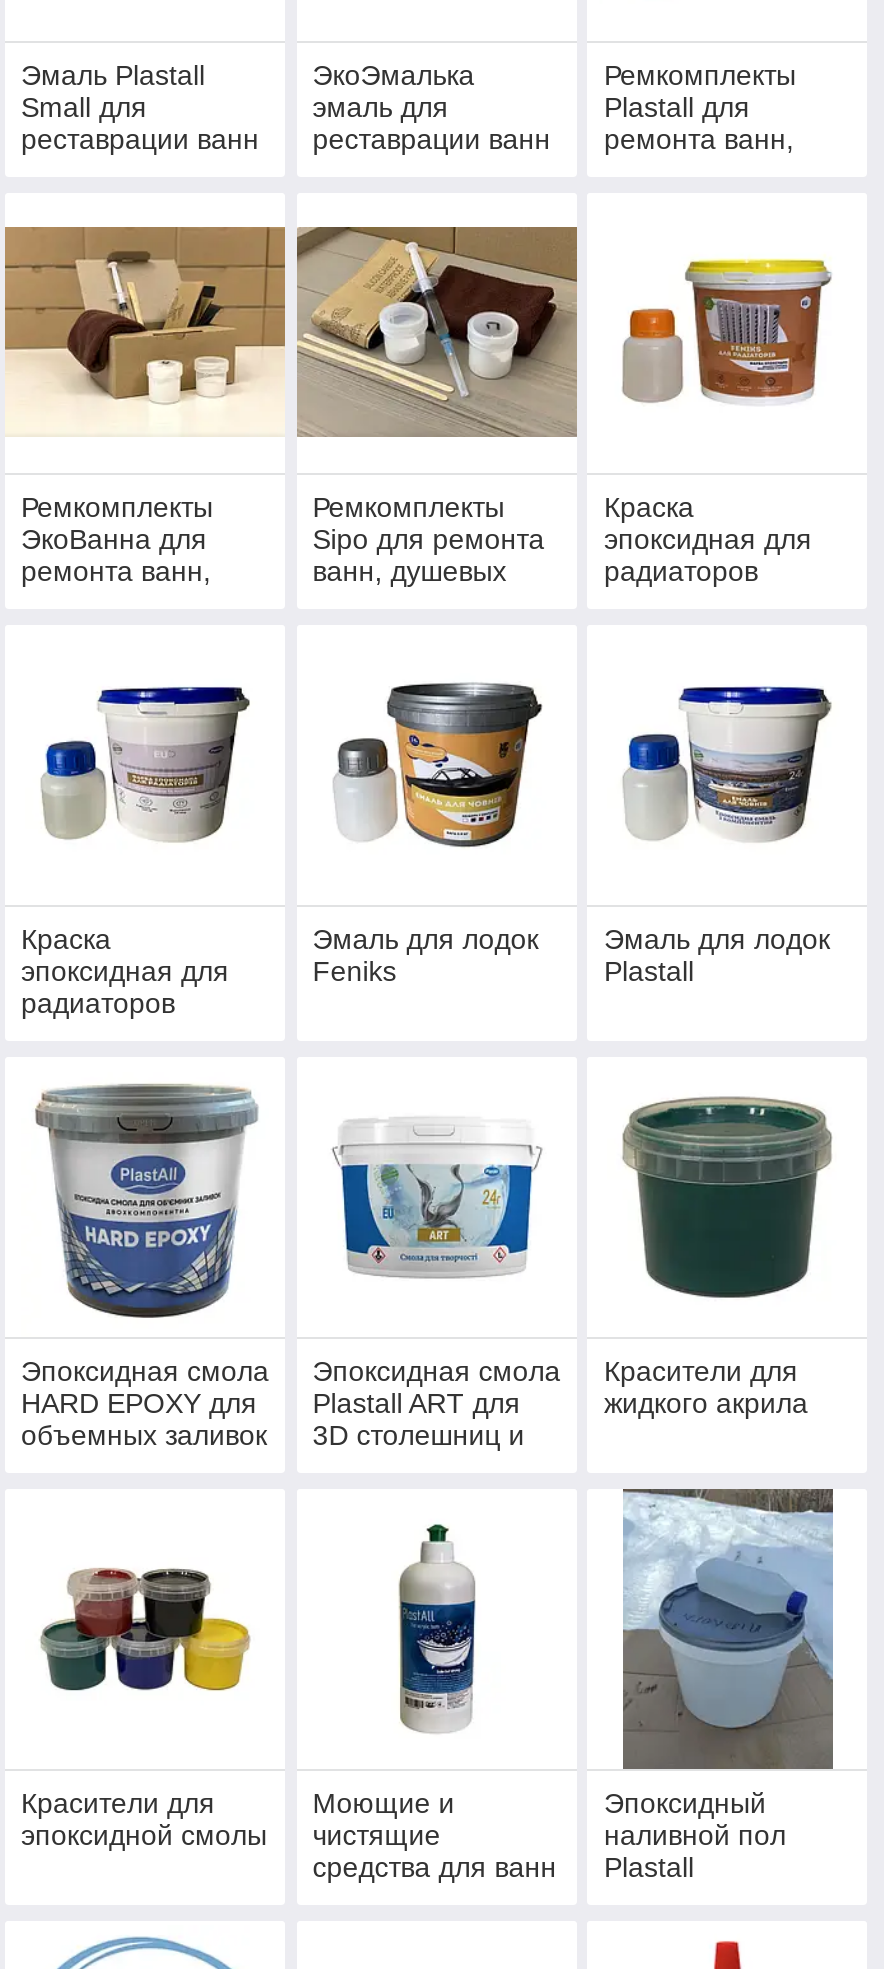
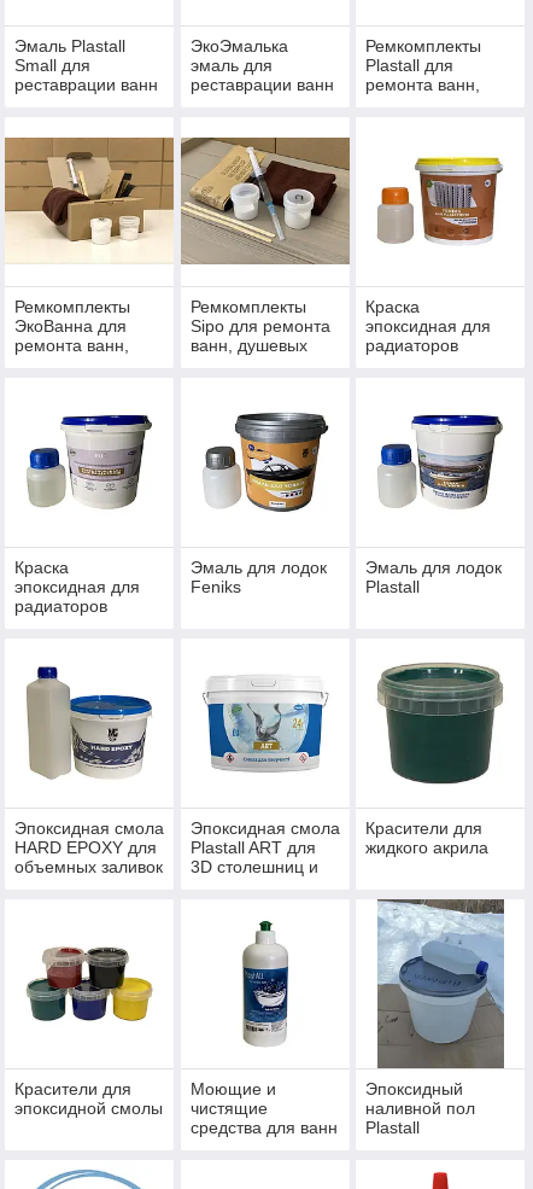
[33,1083,259,1321] [image] -> [23,655,157,797] [image]

